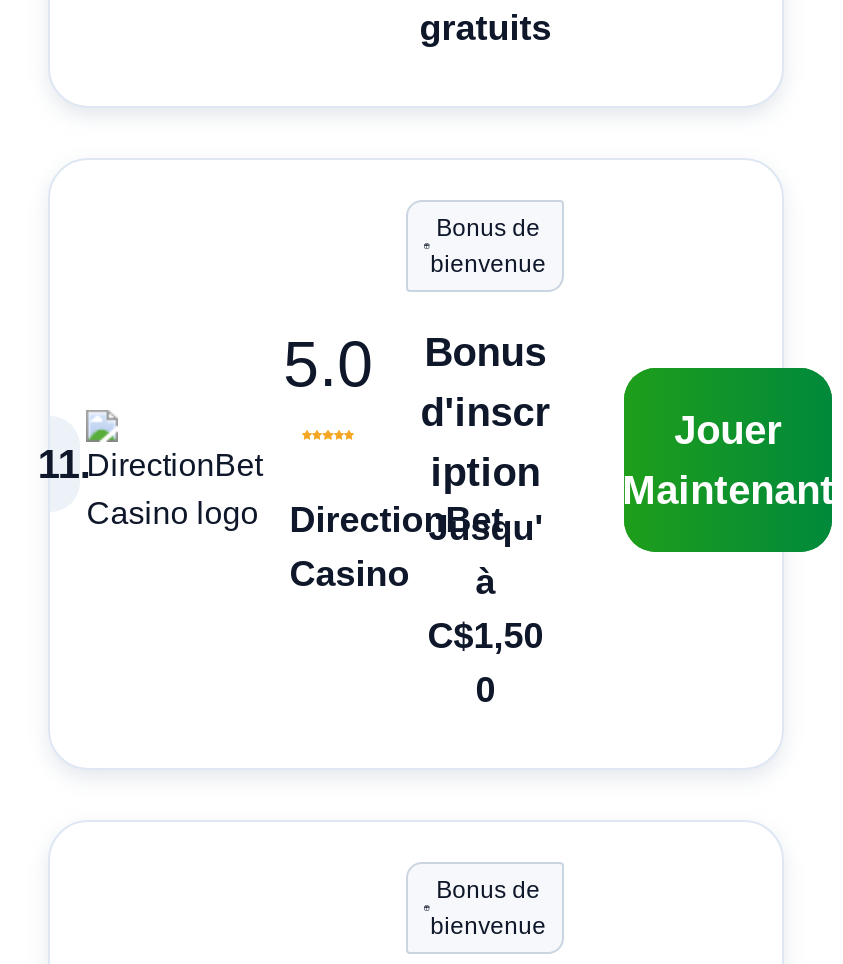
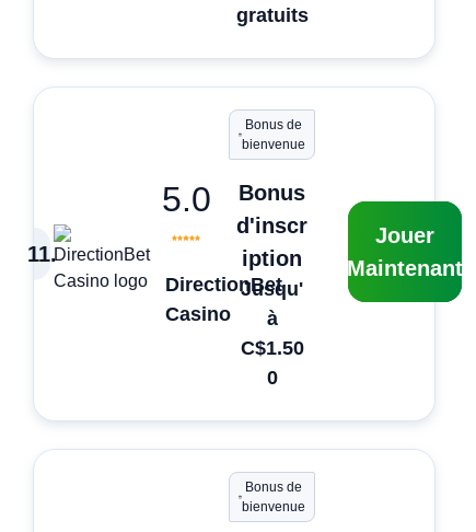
[428,616,544,656] C$1,50 -> [241,337,304,359] C$1.50

